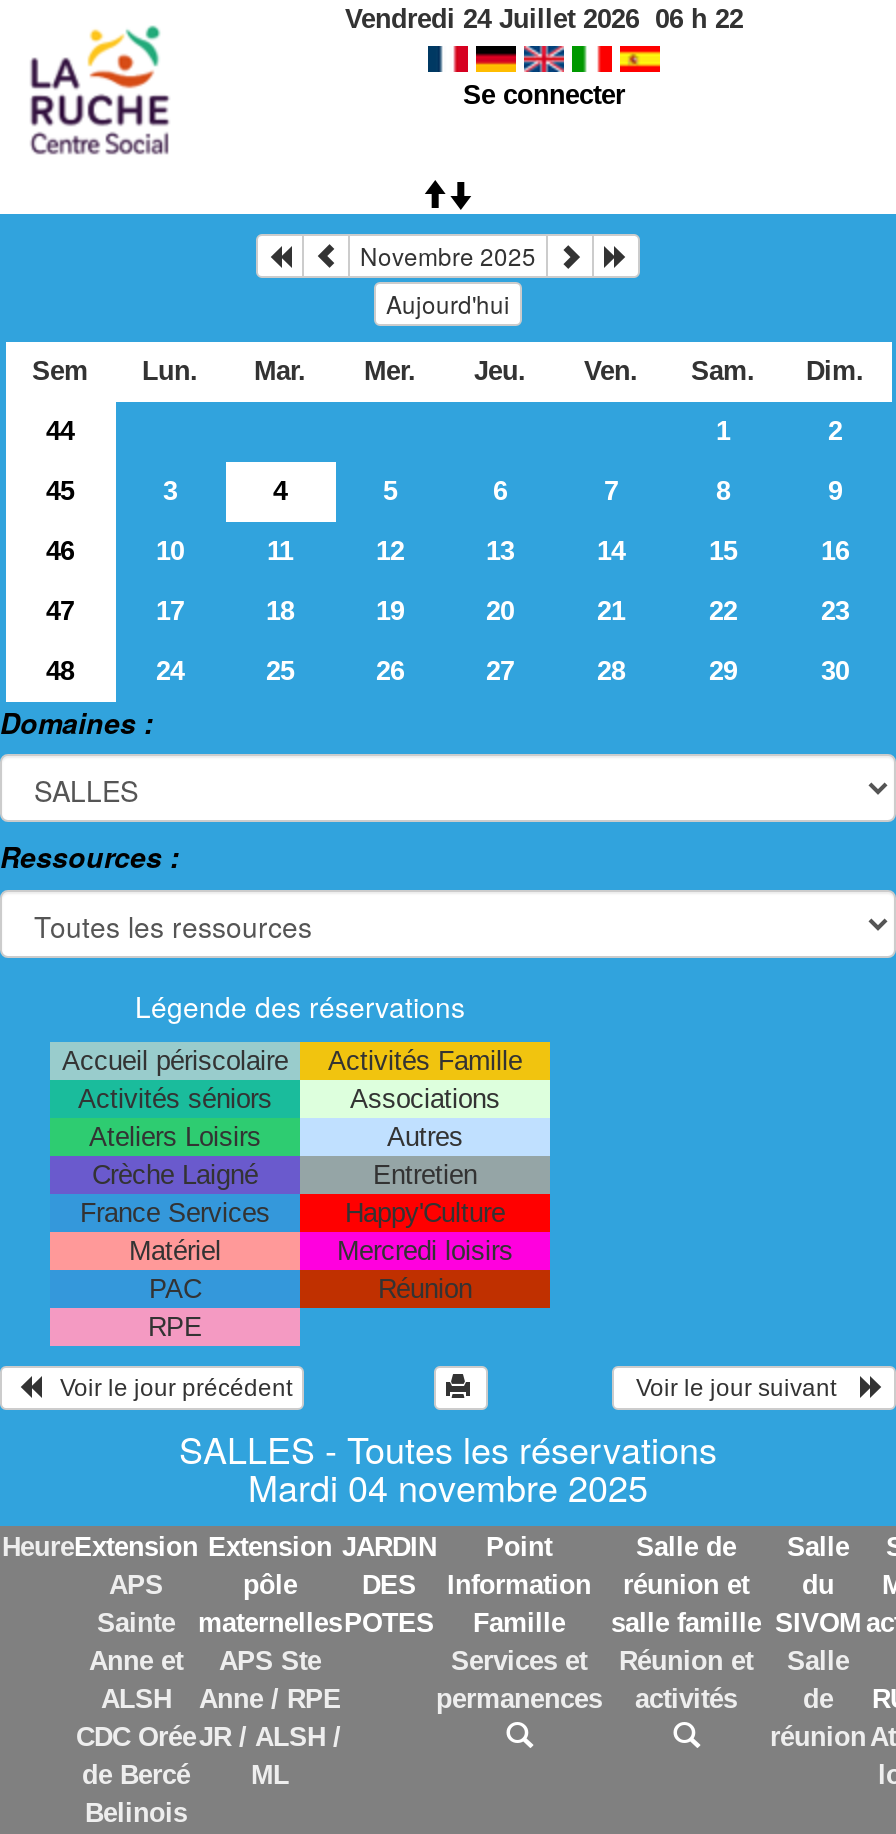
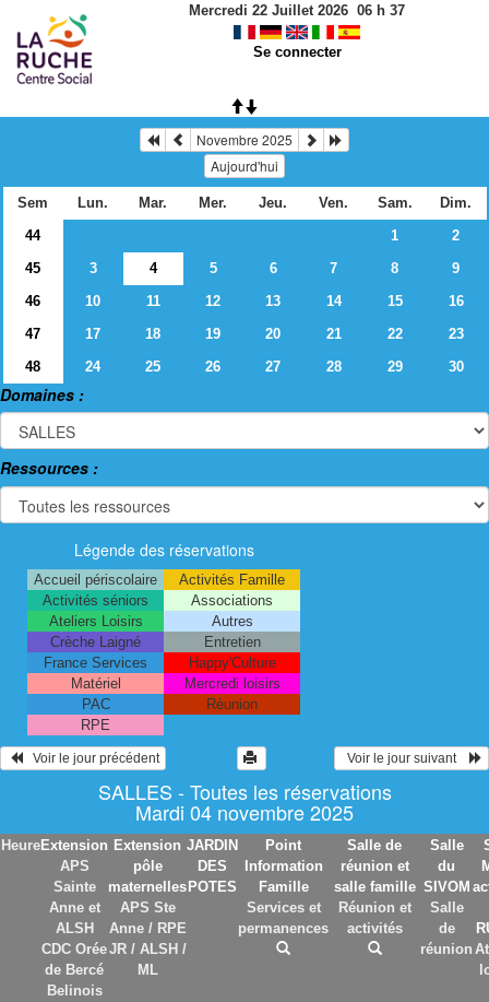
[345,4,743,34] Vendredi 24 Juillet 2026 06 h 22 -> [189,2,405,19] Mercredi 22 Juillet 2026 06 h 37

